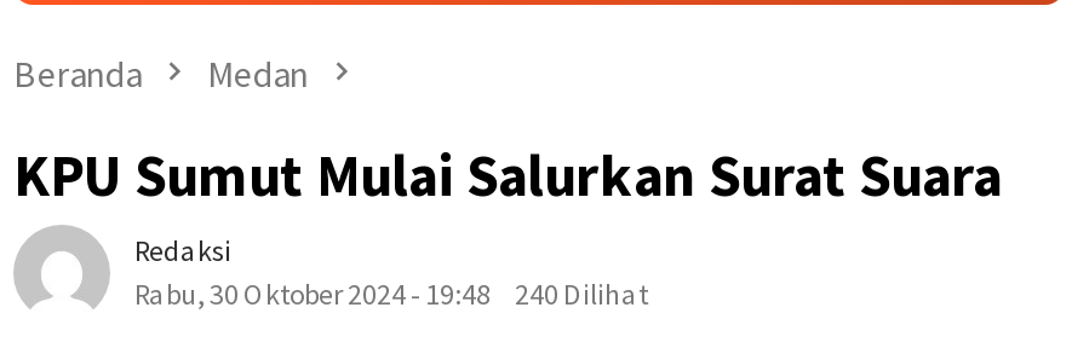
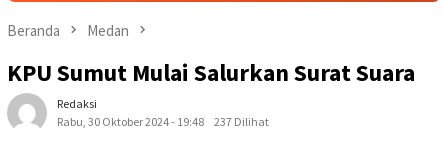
[134,276,648,313] Rabu, 30 Oktober 2024 - 19:48 240 Dilihat -> [57,114,269,129] Rabu, 30 Oktober 2024 - 19:48 237 Dilihat

